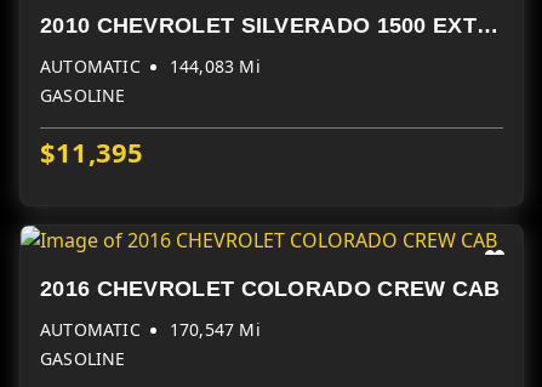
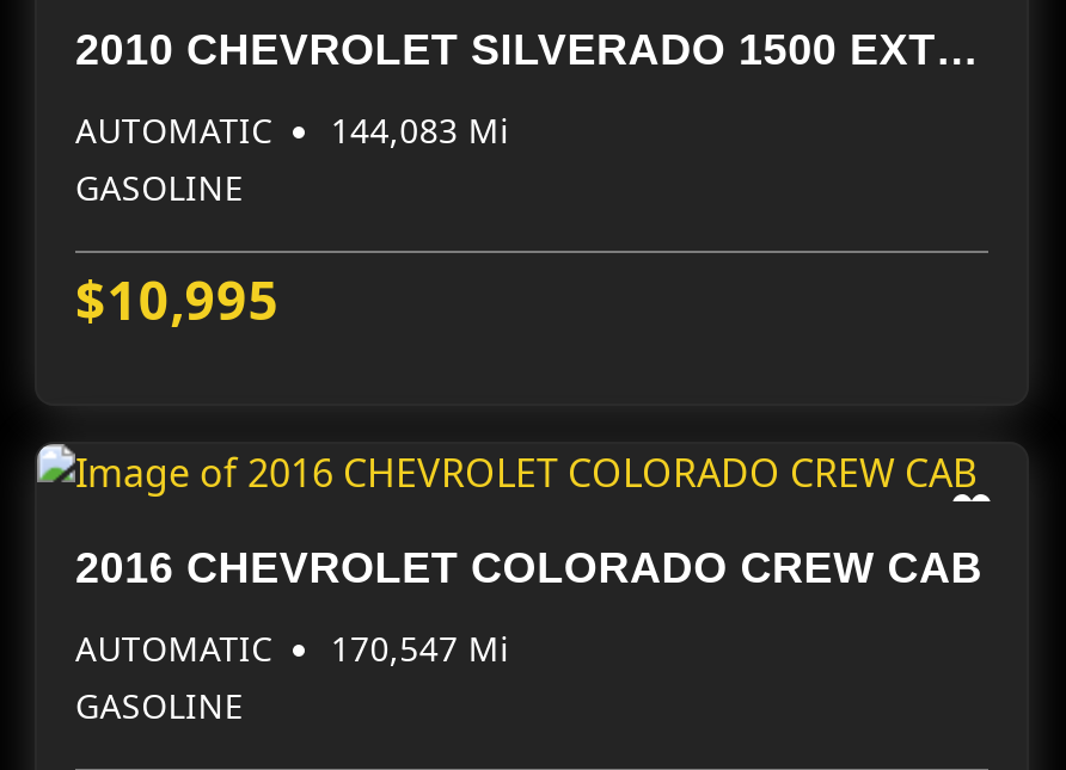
[40,133,144,170] $11,395 -> [75,264,279,335] $10,995

